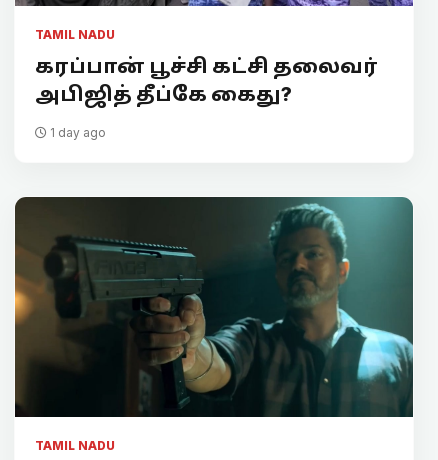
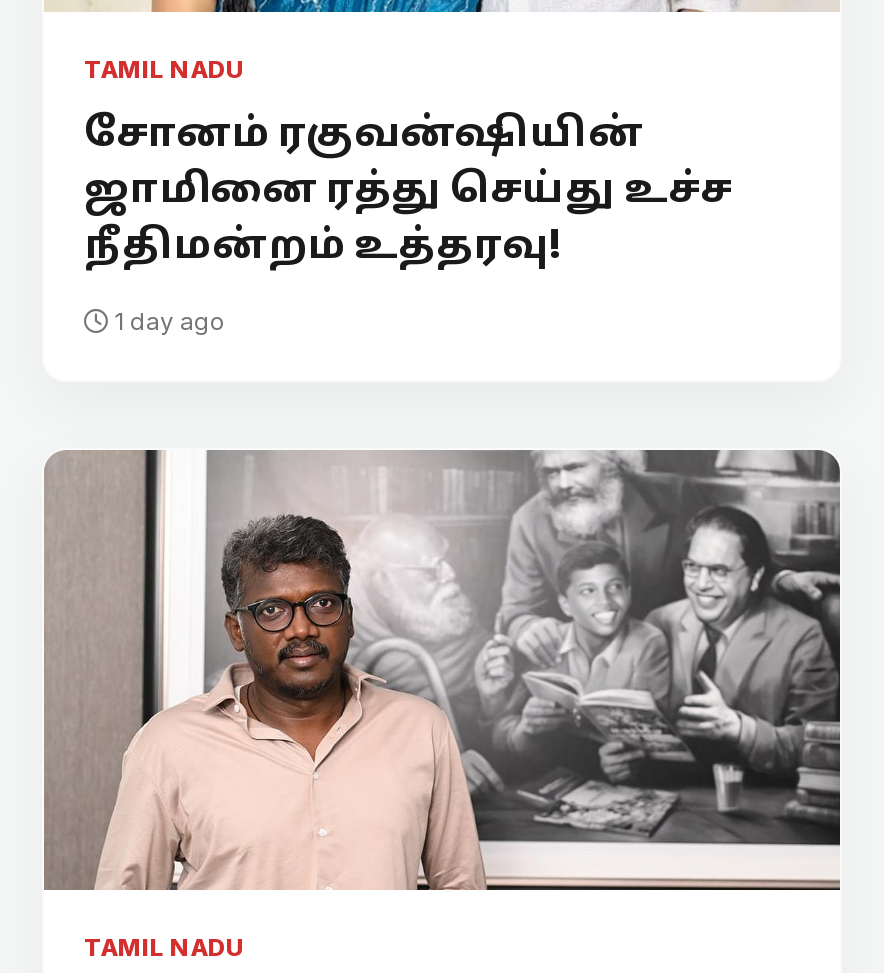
[35,54,378,106] கரப்பான் பூச்சி கட்சி தலைவர் | அபிஜித் தீப்கே கைது? -> [84,108,732,268] சோனம் ரகுவன்ஷியின் | ஜாமினை ரத்து செய்து உச்ச | நீதிமன்றம் உத்தரவு!
[15,196,414,418] [image] -> [44,450,842,892] [image]

